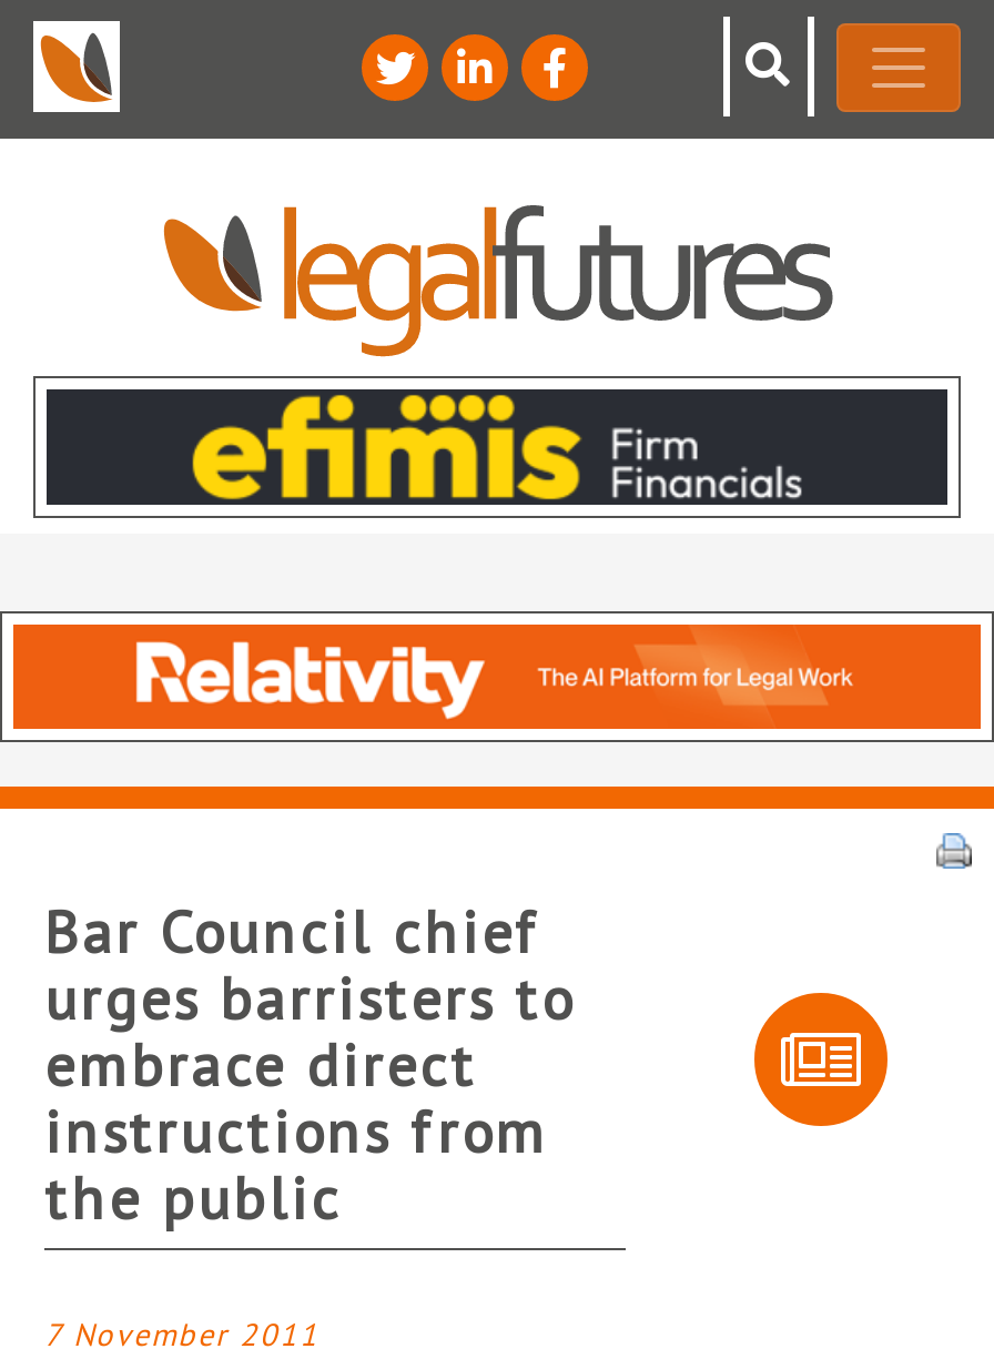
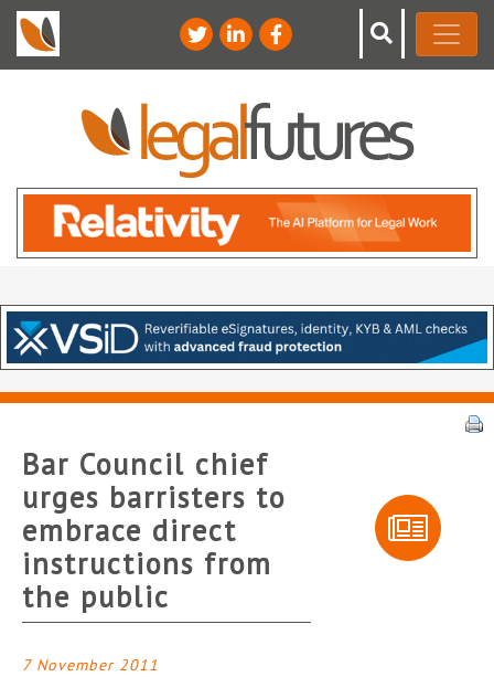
[44,387,950,507] [image] -> [22,193,472,253] [image]
[11,622,983,731] [image] -> [6,310,488,364] [image]

